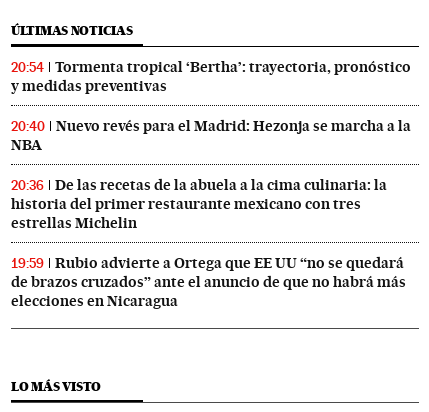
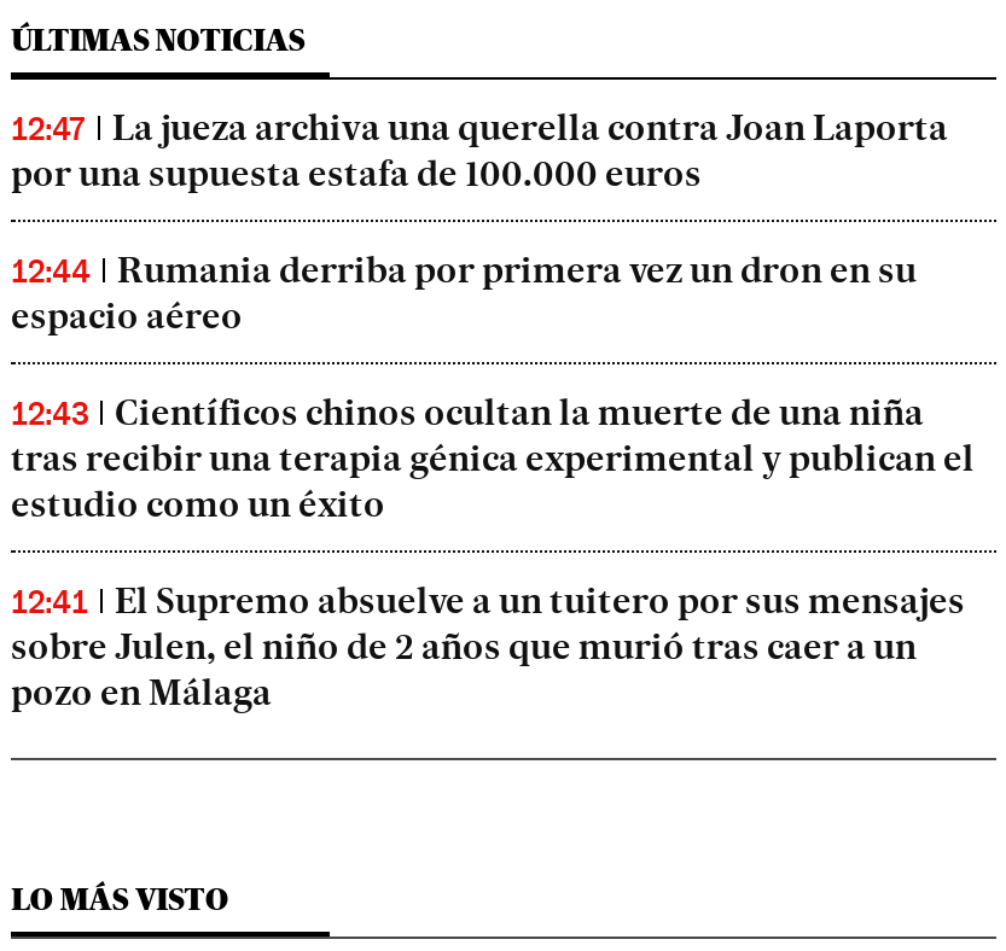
[11,58,411,95] 20:54 | Tormenta tropical ‘Bertha’: trayectoria, pronóstico | y medidas preventivas -> [11,107,948,196] 12:47 | La jueza archiva una querella contra Joan Laporta | por una supuesta estafa de 100.000 euros
[11,117,411,154] 20:40 | Nuevo revés para el Madrid: Hezonja se marcha a la | NBA -> [11,249,917,338] 12:44 | Rumania derriba por primera vez un dron en su | espacio aéreo
[11,176,387,232] 20:36 | De las recetas de la abuela a la cima culinaria: la | historia del primer restaurante mexicano con tres | estrellas Michelin -> [11,392,975,527] 12:43 | Científicos chinos ocultan la muerte de una niña | tras recibir una terapia génica experimental y publican el | estudio como un éxito
[11,254,406,310] 19:59 | Rubio advierte a Ortega que EE UU “no se quedará | de brazos cruzados” ante el anuncio de que no habrá más | elecciones en Nicaragua -> [11,580,965,715] 12:41 | El Supremo absuelve a un tuitero por sus mensajes | sobre Julen, el niño de 2 años que murió tras caer a un | pozo en Málaga

